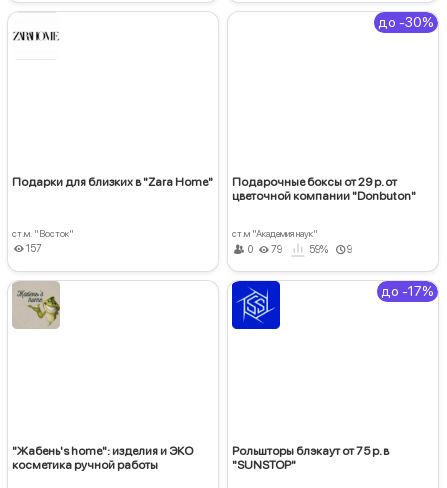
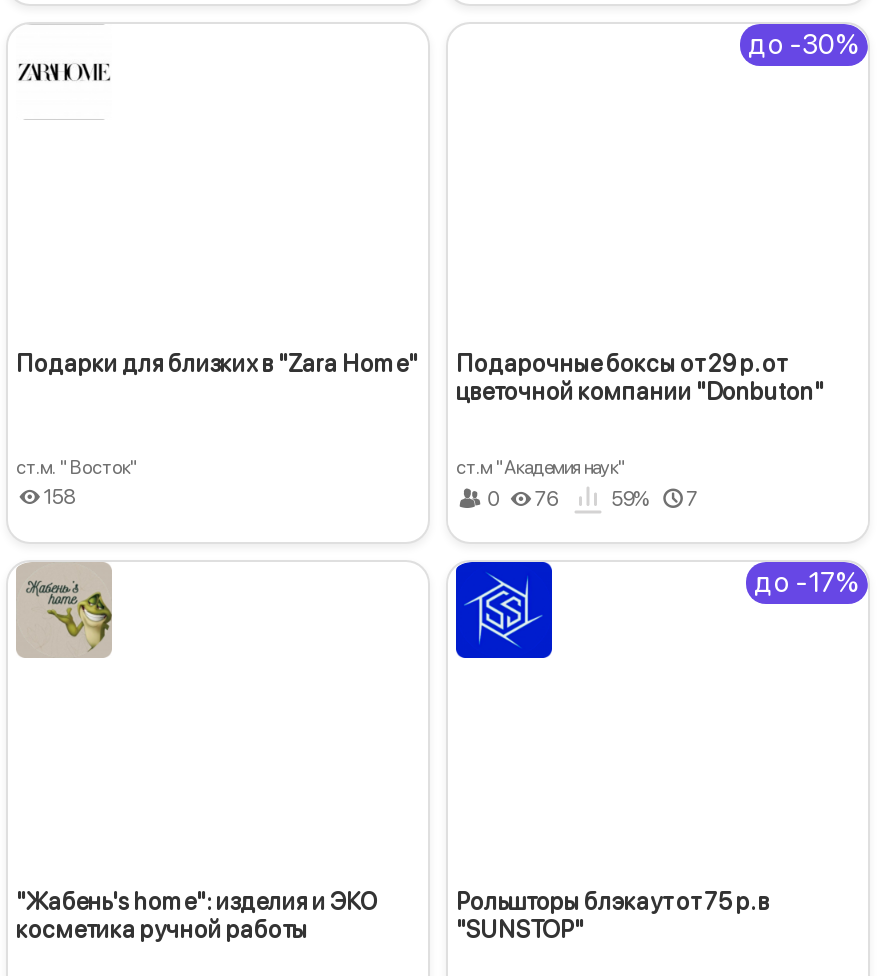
[26,242,42,255] 157 -> [43,484,73,510] 158
[248,243,282,256] 0 79 -> [487,487,556,513] 0 76
[309,243,352,256] 59% 9 -> [611,487,698,513] 59% 7

